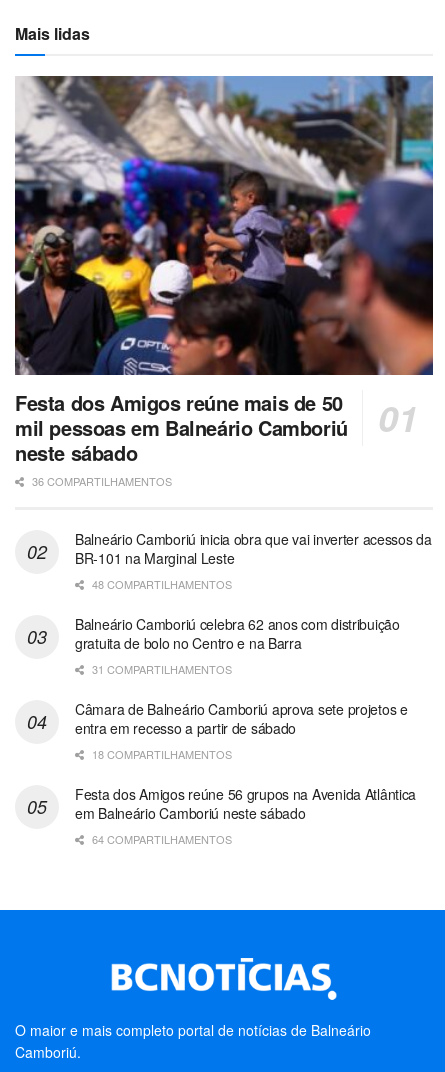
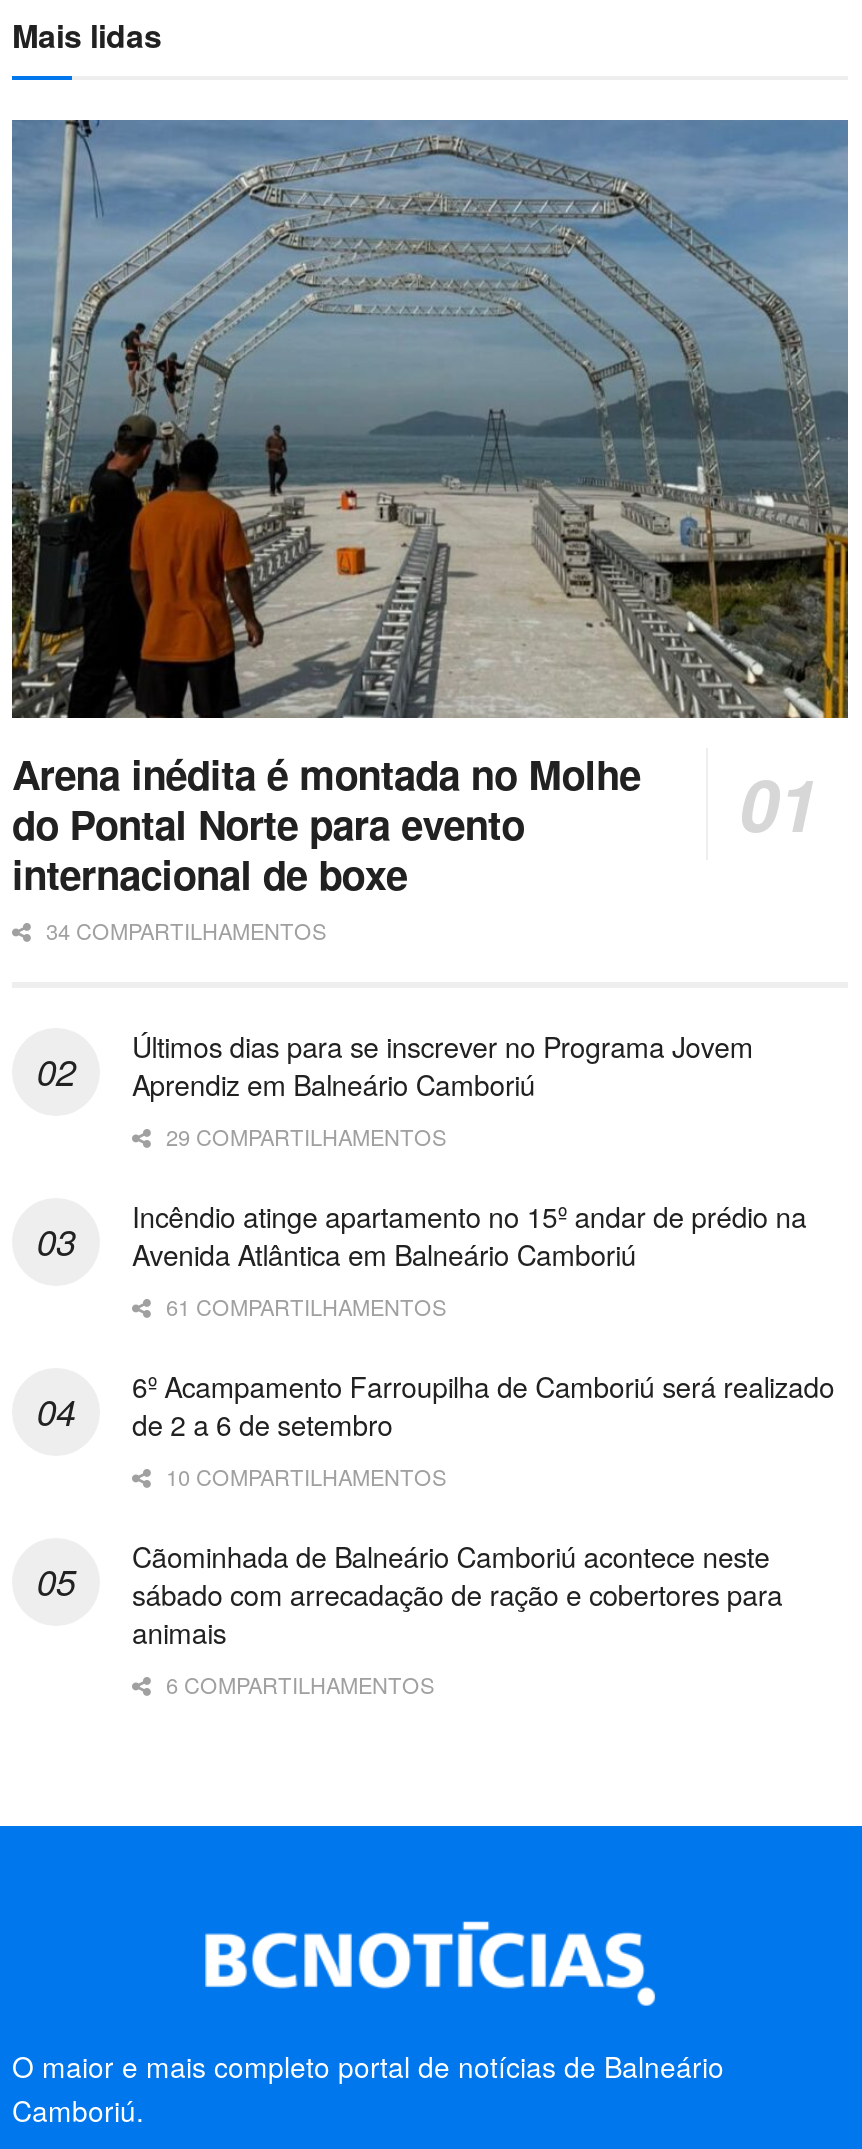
[14,75,434,489] [image] | Festa dos Amigos reúne mais de 50 | mil pessoas em Balneário Camboriú | neste sábado | 36 COMPARTILHAMENTOS -> [10,118,850,946] [image] | Arena inédita é montada no Molhe | do Pontal Norte para evento | internacional de boxe | 34 COMPARTILHAMENTOS
[75,529,432,592] Balneário Camboriú inicia obra que vai inverter acessos da | BR-101 na Marginal Leste | 48 COMPARTILHAMENTOS -> [132,1026,753,1152] Últimos dias para se inscrever no Programa Jovem | Aprendiz em Balneário Camboriú | 29 COMPARTILHAMENTOS
[75,614,400,677] Balneário Camboriú celebra 62 anos com distribuição | gratuita de bolo no Centro e na Barra | 31 COMPARTILHAMENTOS -> [132,1196,806,1322] Incêndio atinge apartamento no 15º andar de prédio na | Avenida Atlântica em Balneário Camboriú | 61 COMPARTILHAMENTOS
[75,699,408,762] Câmara de Balneário Camboriú aprova sete projetos e | entra em recesso a partir de sábado | 18 COMPARTILHAMENTOS -> [132,1366,834,1492] 6º Acampamento Farroupilha de Camboriú será realizado | de 2 a 6 de setembro | 10 COMPARTILHAMENTOS
[75,784,416,847] Festa dos Amigos reúne 56 grupos na Avenida Atlântica | em Balneário Camboriú neste sábado | 64 COMPARTILHAMENTOS -> [132,1536,783,1700] Cãominhada de Balneário Camboriú acontece neste | sábado com arrecadação de ração e cobertores para | animais | 6 COMPARTILHAMENTOS

